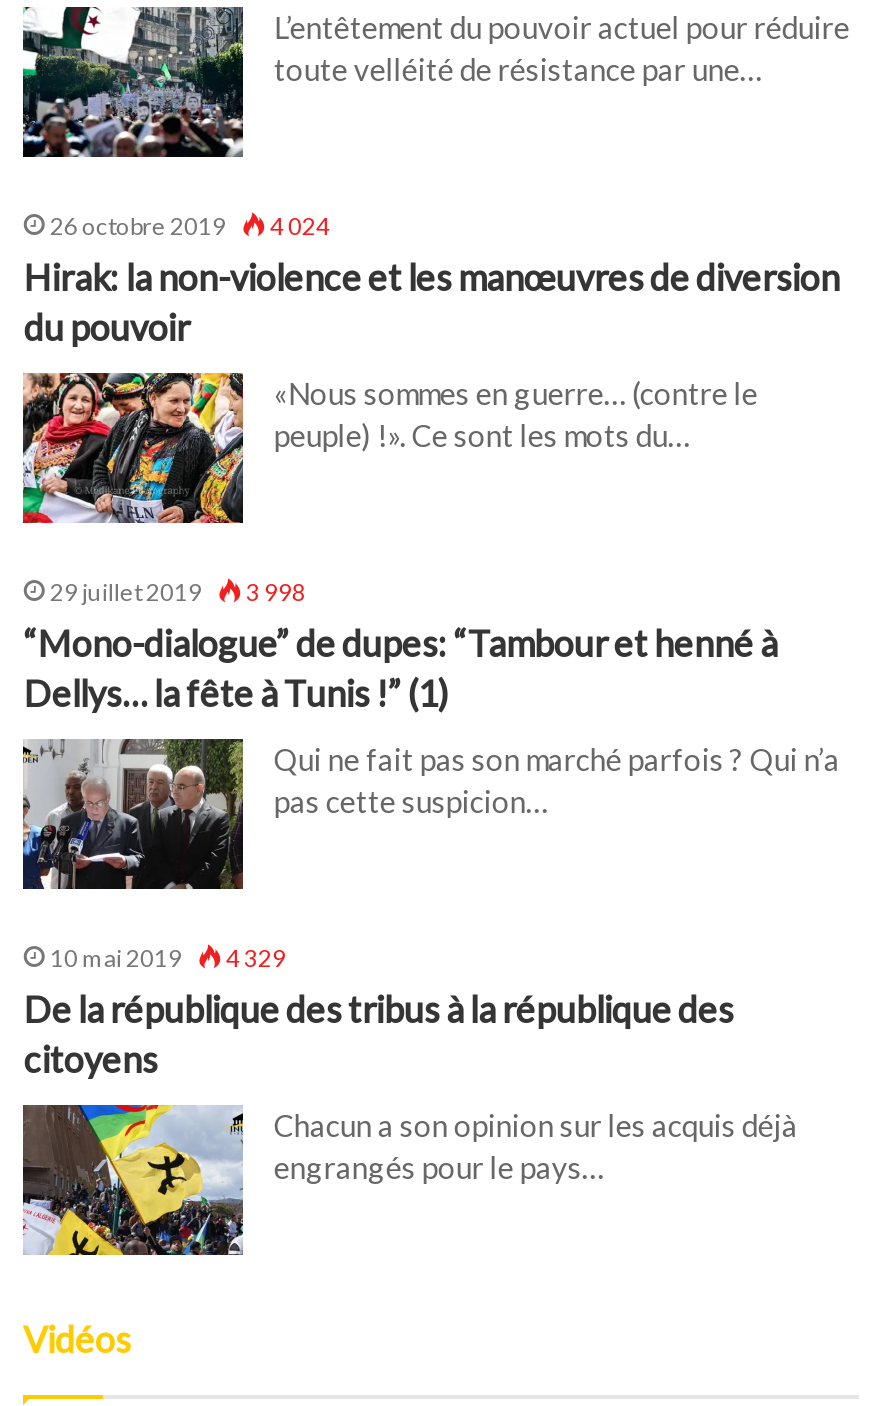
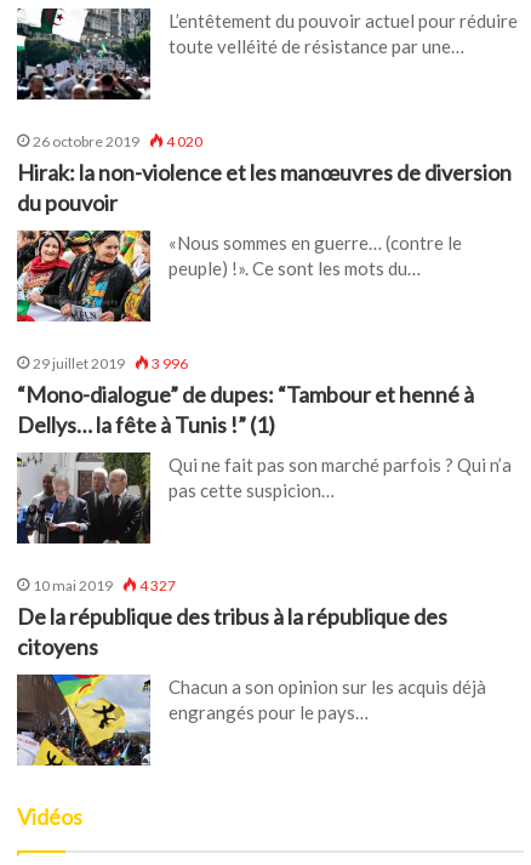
[50,211,330,241] 26 octobre 2019 4 024 -> [33,132,203,151] 26 octobre 2019 4 020
[50,577,306,607] 29 juillet 2019 3 998 -> [33,354,188,373] 29 juillet 2019 3 996
[50,943,286,973] 10 mai 2019 4 329 -> [33,576,176,595] 10 mai 2019 4 327

